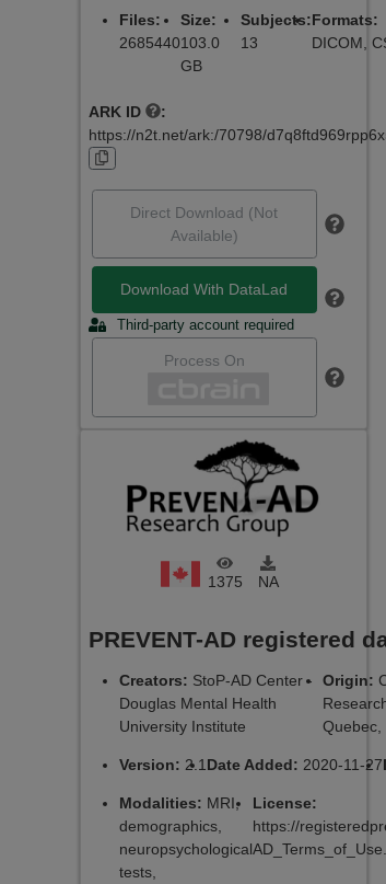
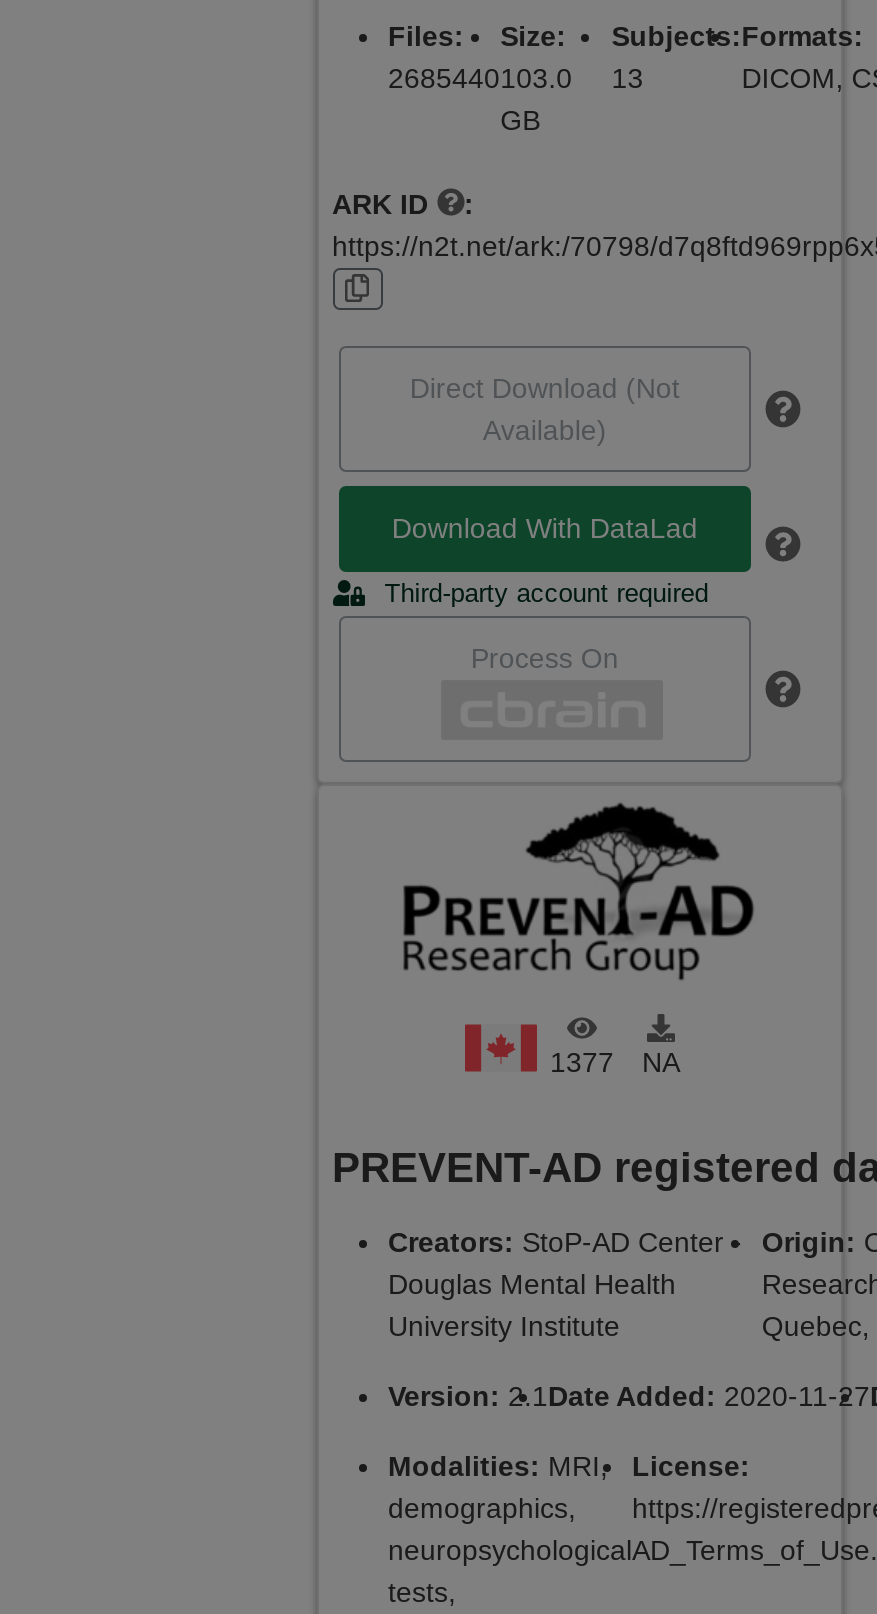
[207,573,278,590] 1375 NA -> [550,1046,680,1078] 1377 NA

